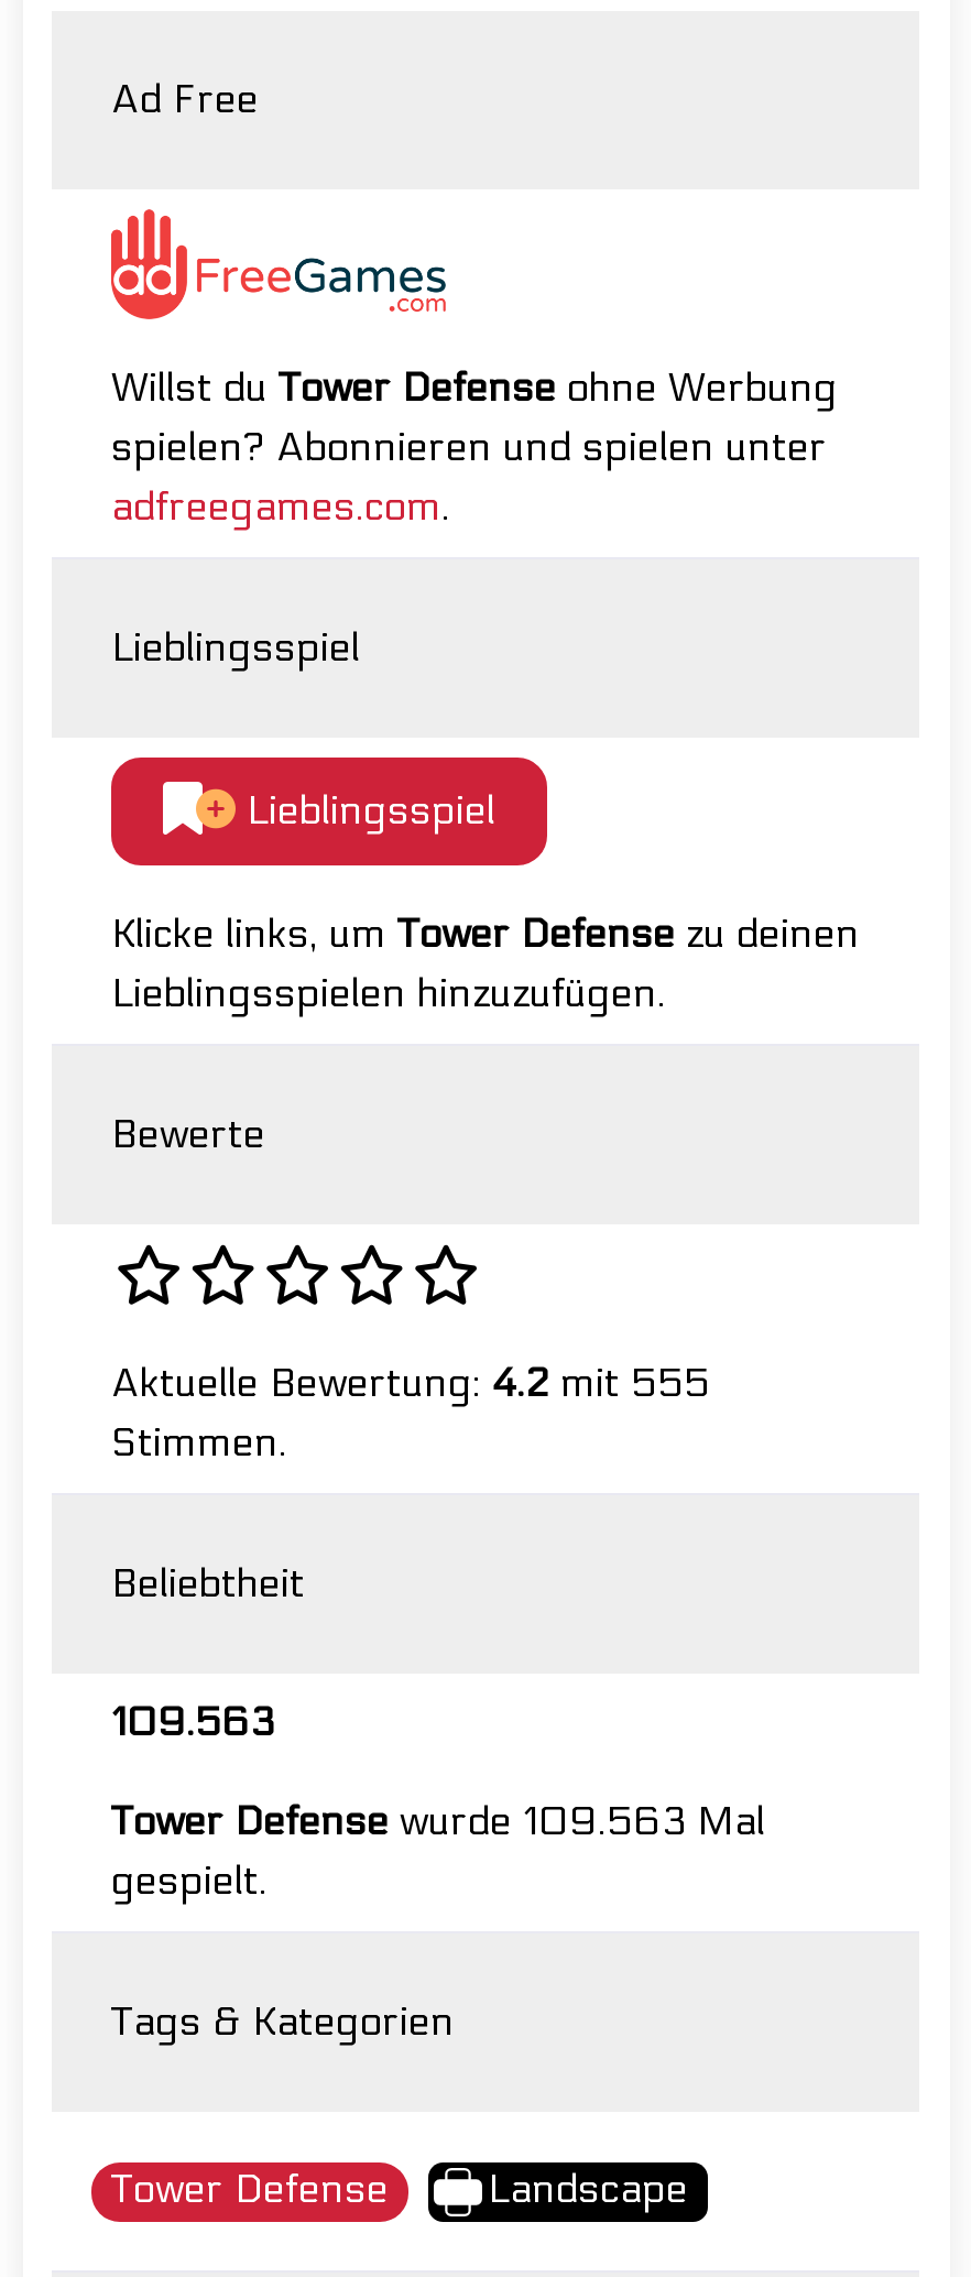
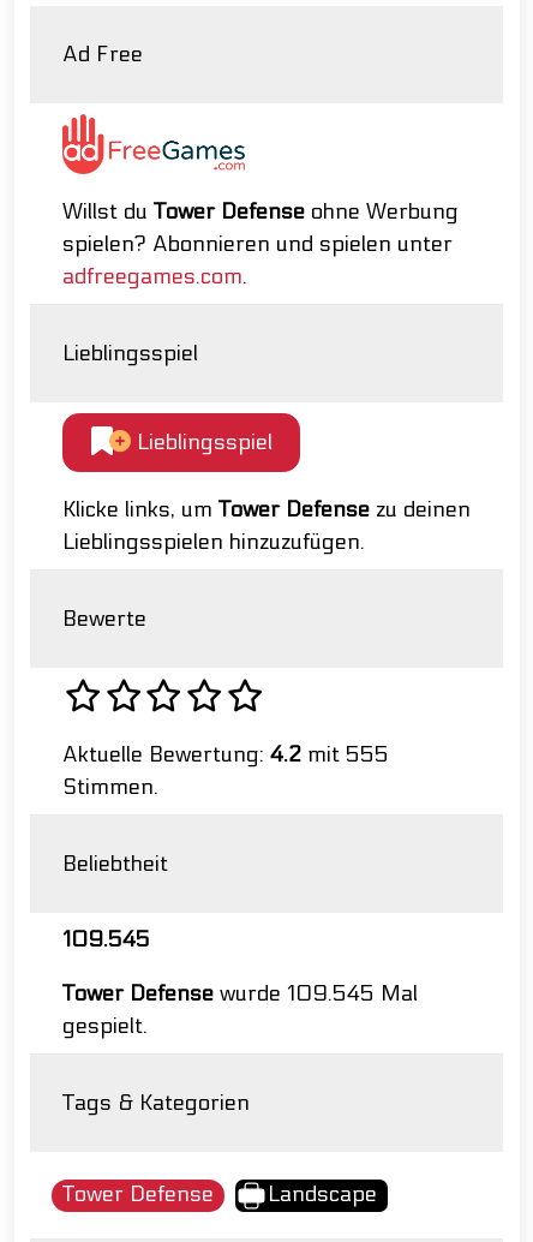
[111,1700,274,1747] 109.563 -> [62,928,150,953] 109.545
[111,1800,765,1846] Tower Defense wurde 109.563 Mal -> [62,982,418,1007] Tower Defense wurde 109.545 Mal

